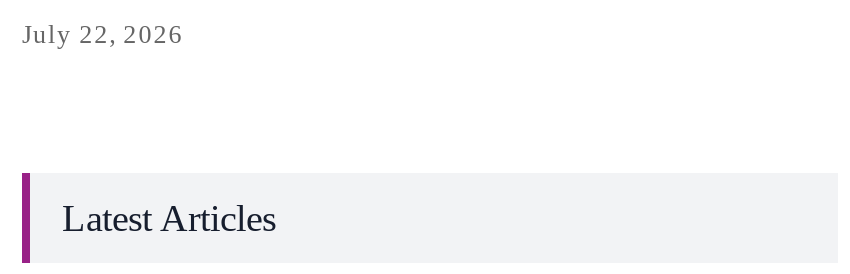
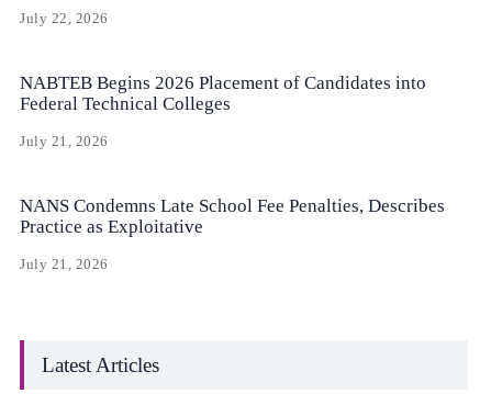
none -> [20,73,445,273] NABTEB Begins 2026 Placement of Candidates into | Federal Technical Colleges | July 21, 2026 | NANS Condemns Late School Fee Penalties, Describes | Practice as Exploitative | July 21, 2026

